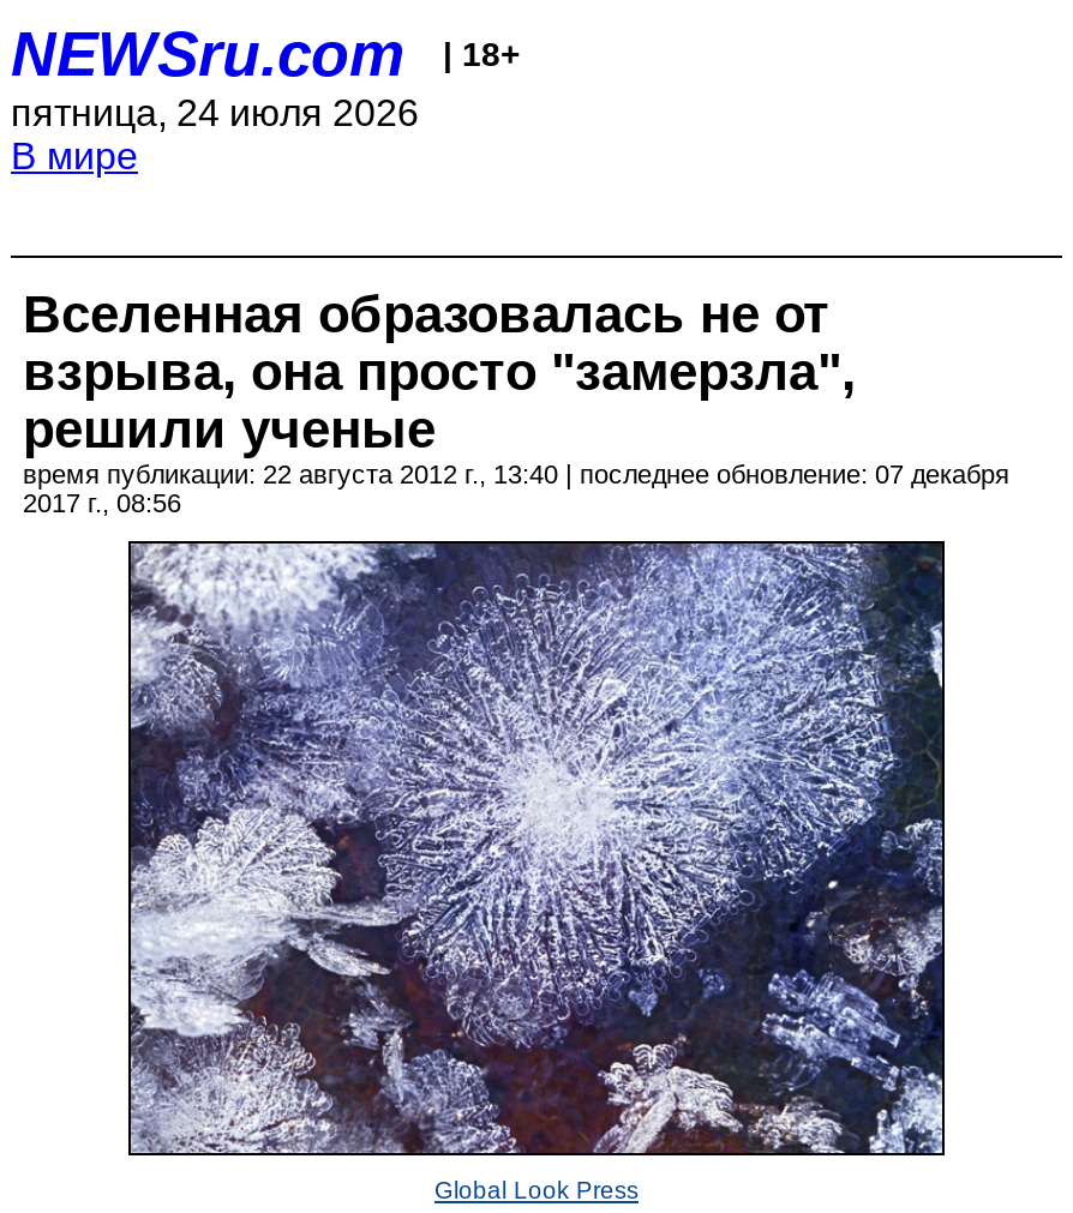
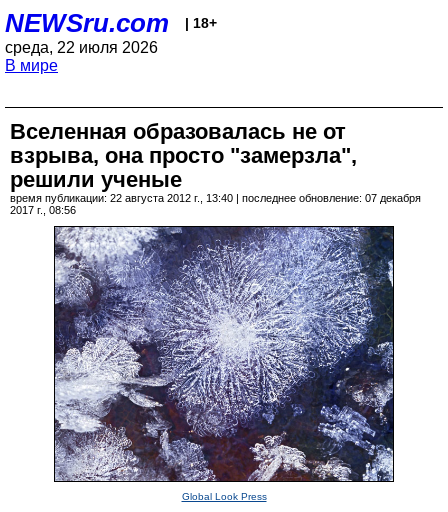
[11,92,419,133] пятница, 24 июля 2026 -> [5,39,158,56] среда, 22 июля 2026

